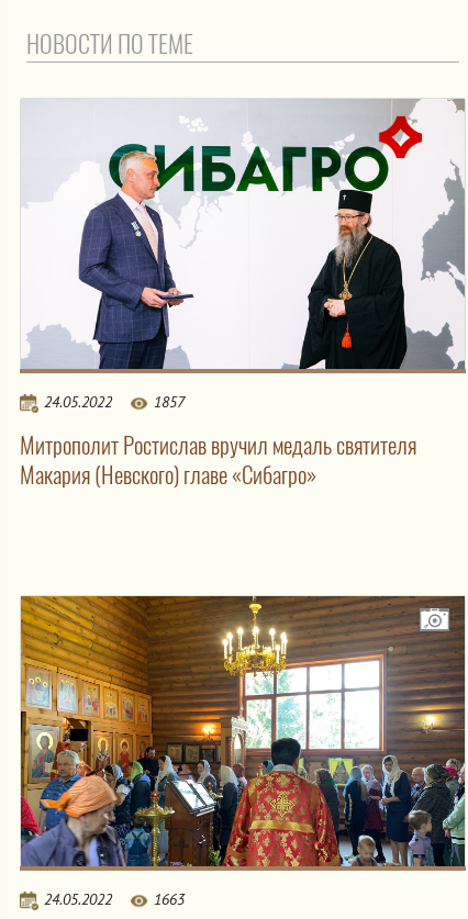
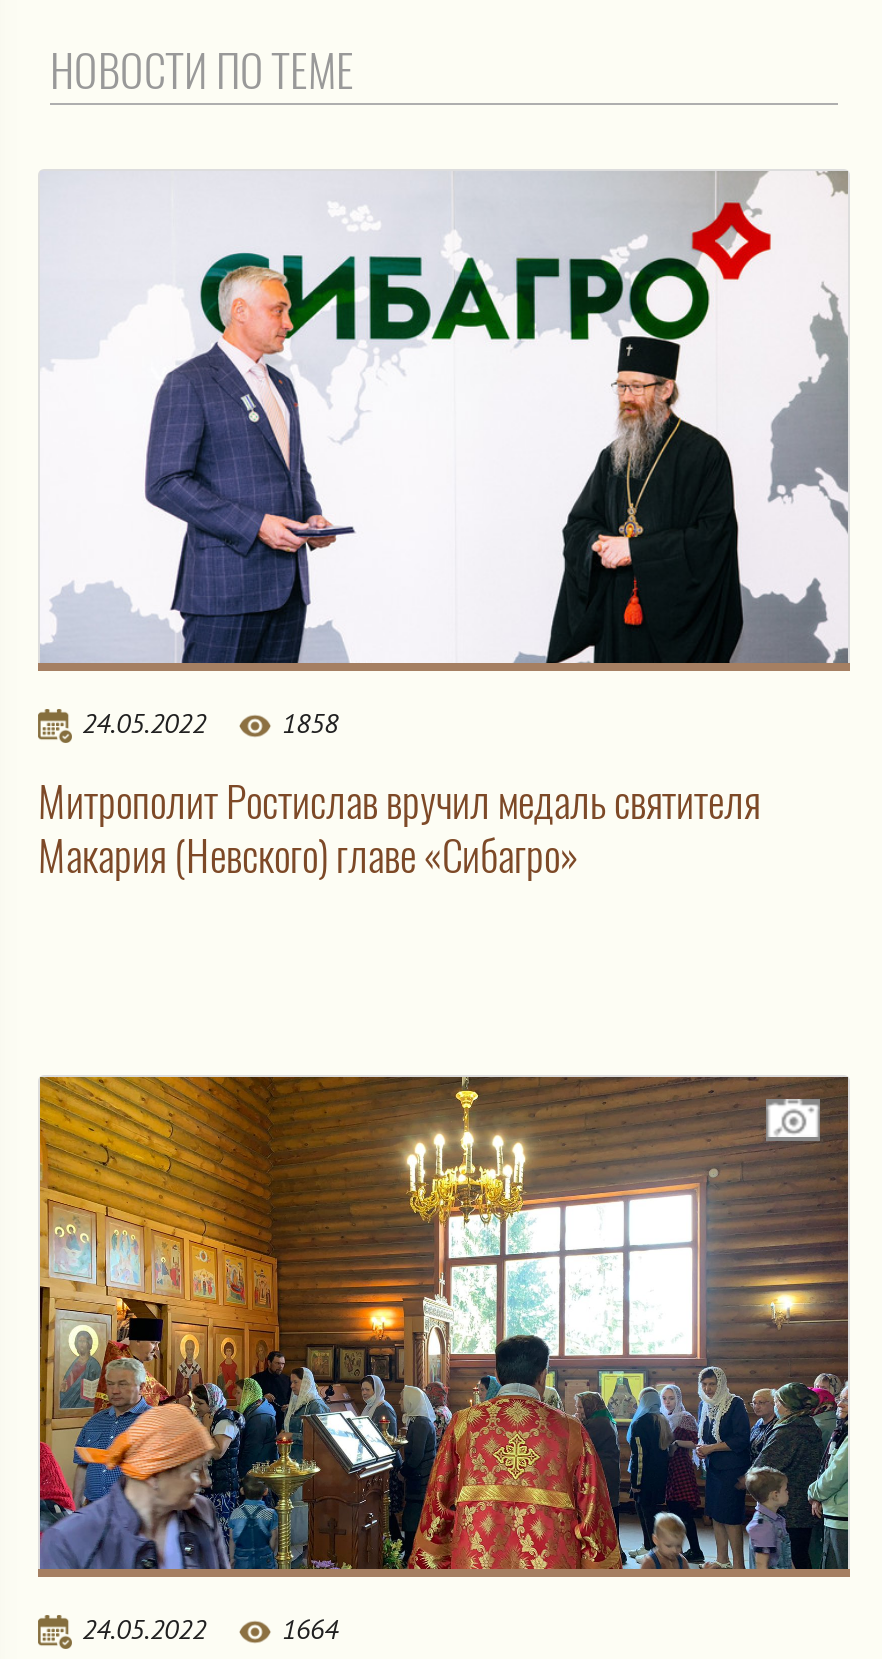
[154,392,185,412] 1857 -> [282,705,338,741] 1858
[154,890,185,910] 1663 -> [282,1612,338,1648] 1664

